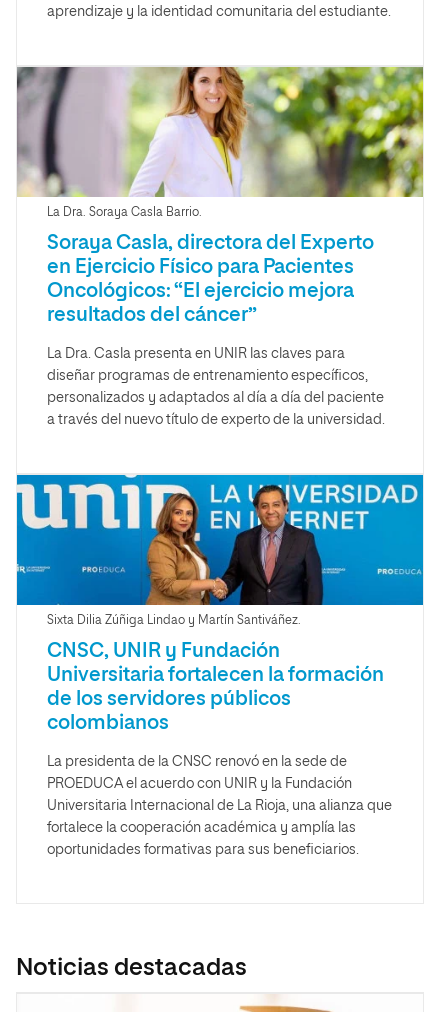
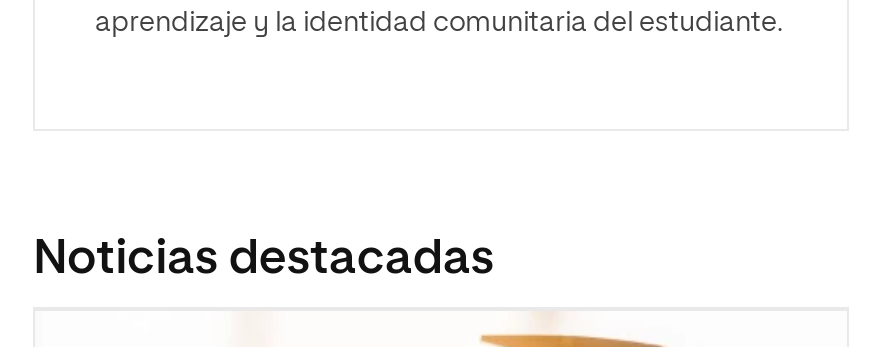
[16,66,424,427] [image] | La Dra. Soraya Casla Barrio. | Soraya Casla, directora del Experto | en Ejercicio Físico para Pacientes | Oncológicos: “El ejercicio mejora | resultados del cáncer” | La Dra. Casla presenta en UNIR las claves para | diseñar programas de entrenamiento específicos, | personalizados y adaptados al día a día del paciente | a través del nuevo título de experto de la universidad. -> none
[16,474,424,857] [image] | Sixta Dilia Zúñiga Lindao y Martín Santiváñez. | CNSC, UNIR y Fundación | Universitaria fortalecen la formación | de los servidores públicos | colombianos | La presidenta de la CNSC renovó en la sede de | PROEDUCA el acuerdo con UNIR y la Fundación | Universitaria Internacional de La Rioja, una alianza que | fortalece la cooperación académica y amplía las | oportunidades formativas para sus beneficiarios. -> none

